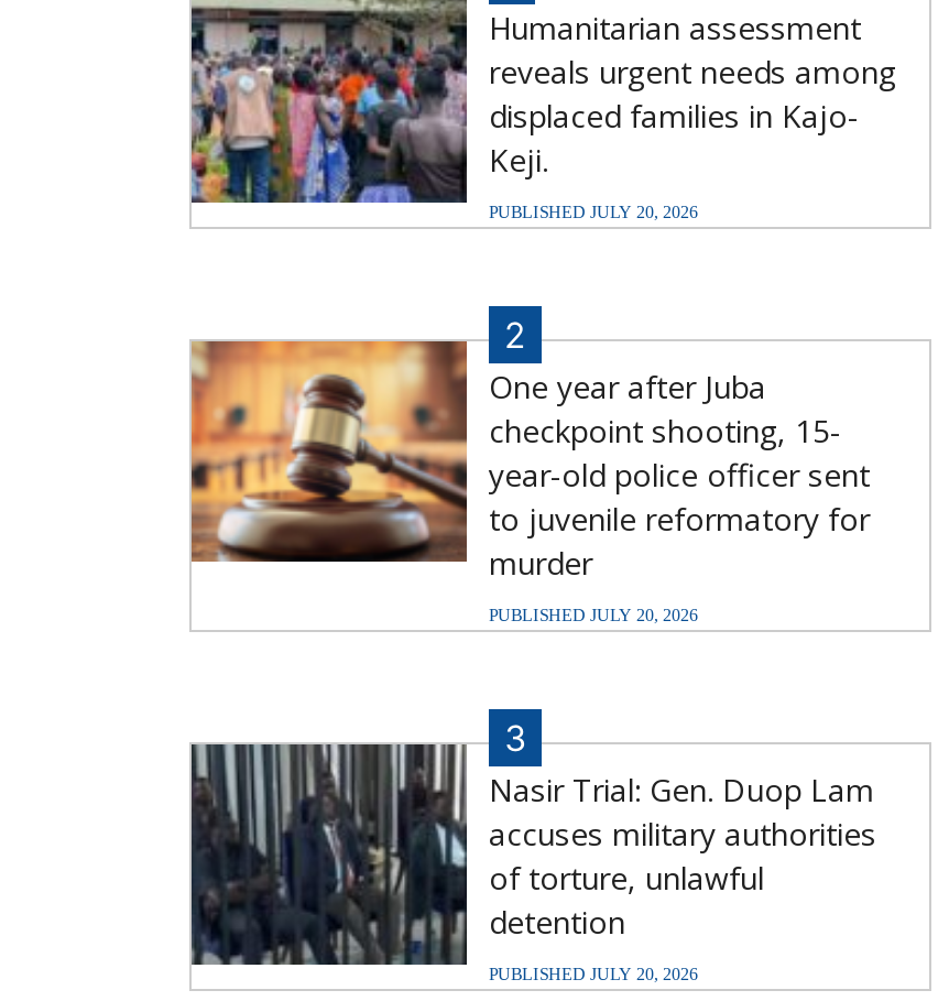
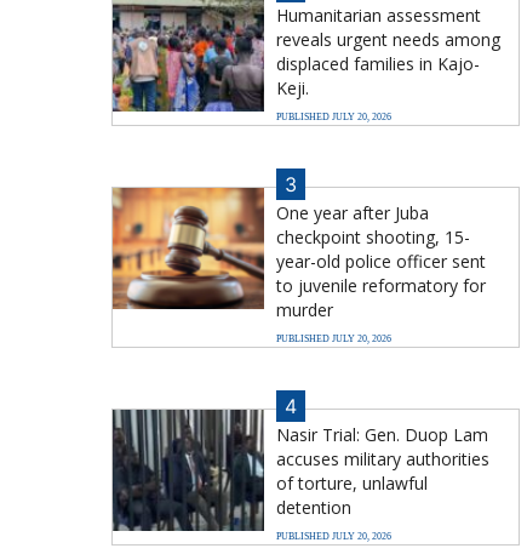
[504,312,526,356] 2 -> [285,172,297,196] 3
[504,715,526,759] 3 -> [285,394,297,418] 4

